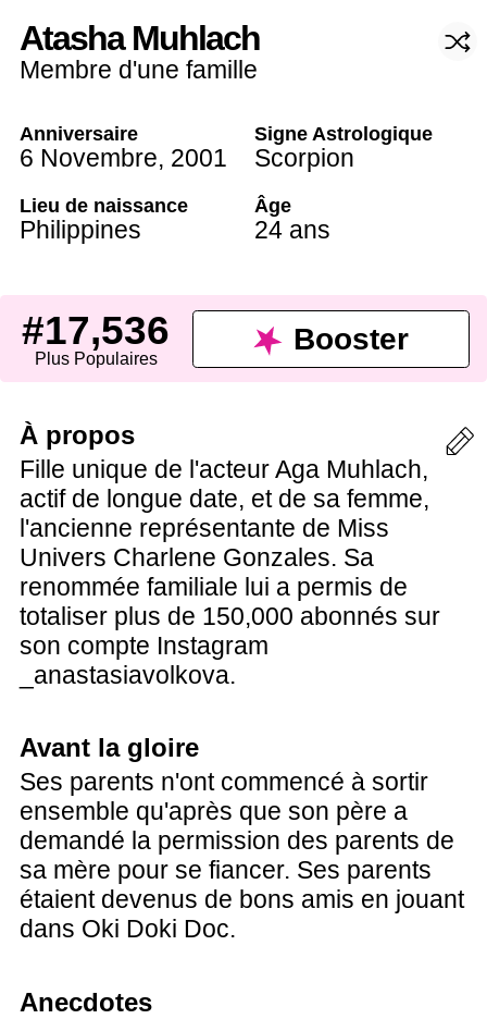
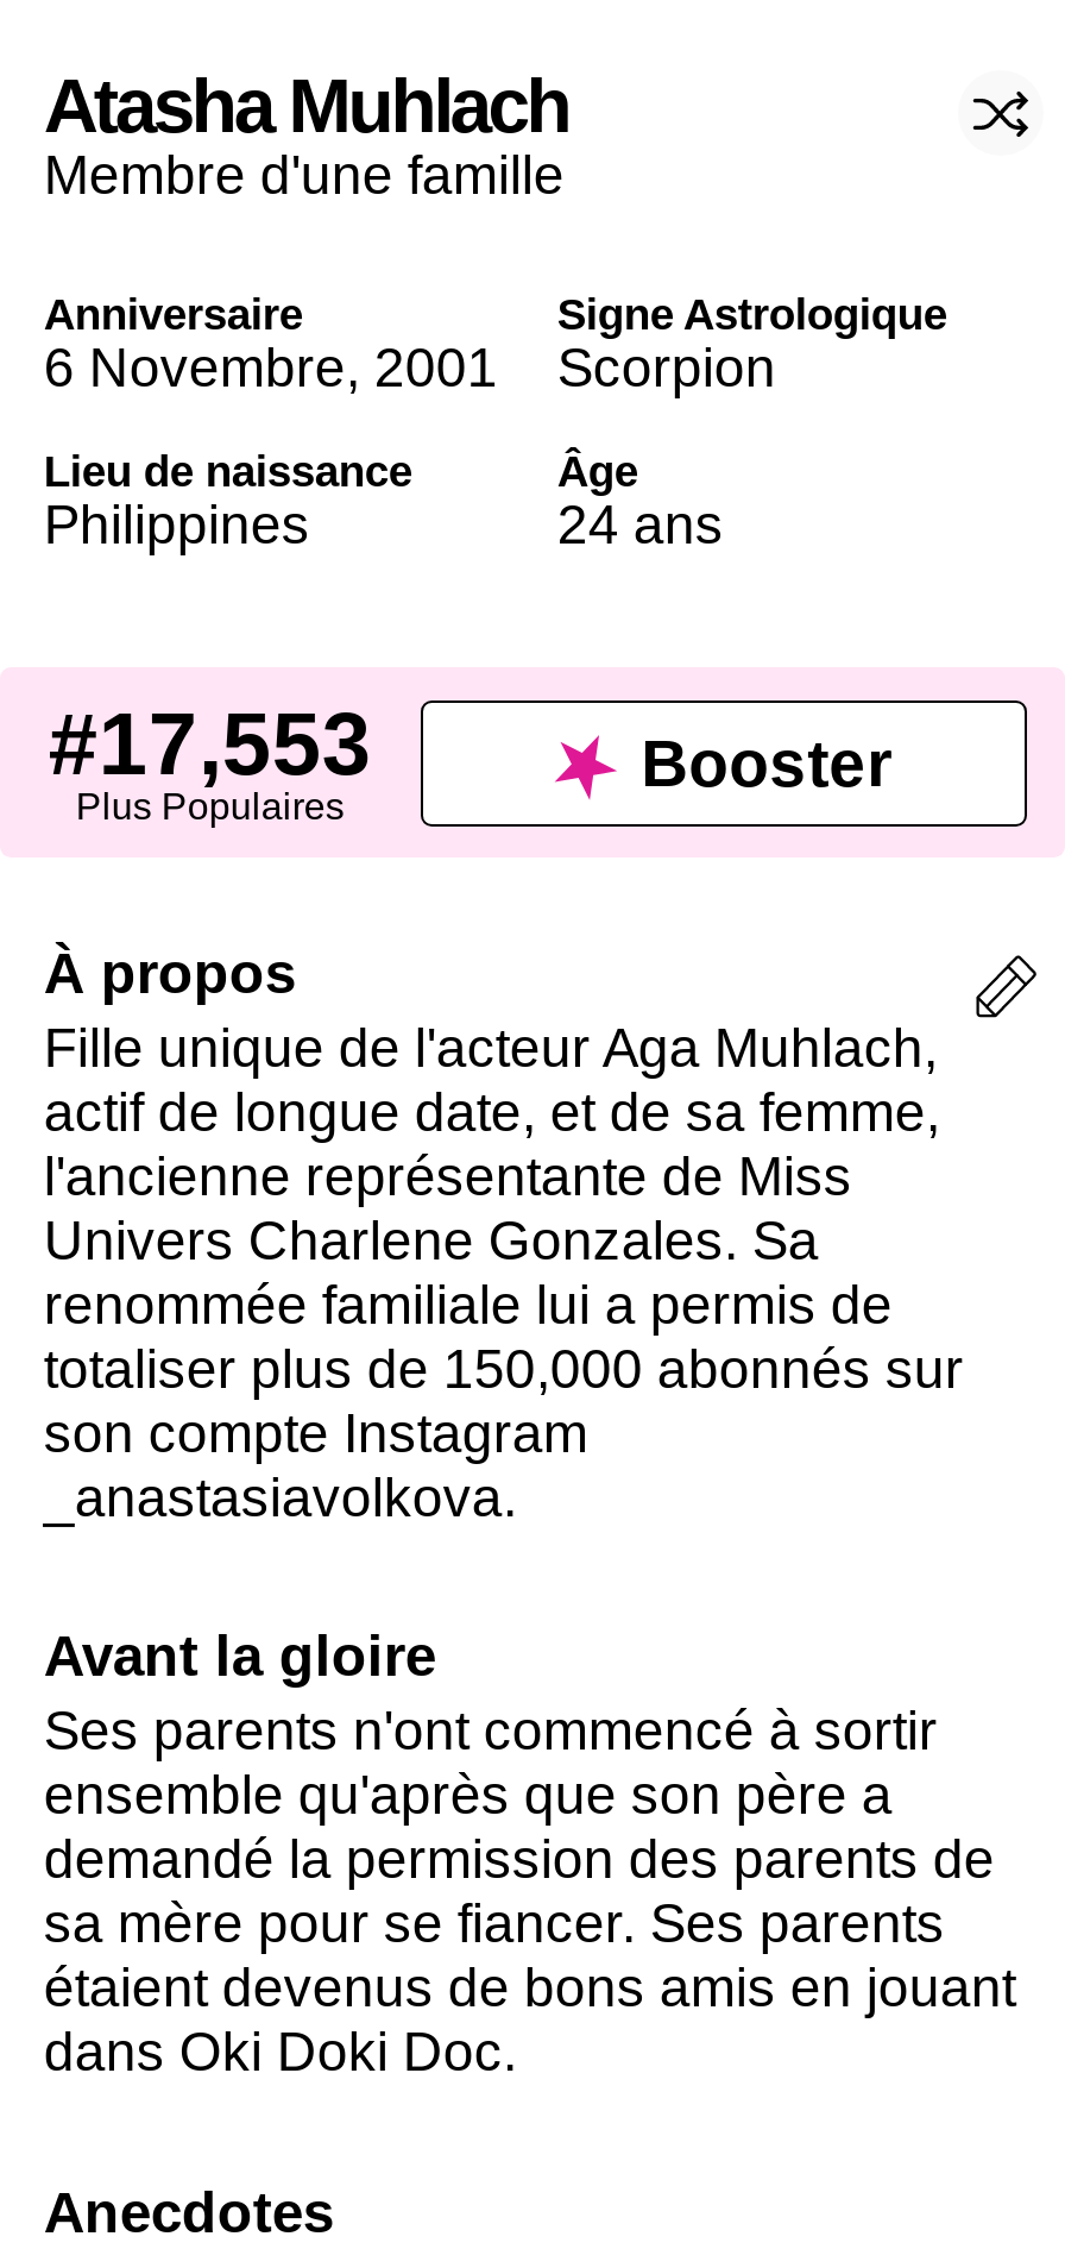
[22,308,170,352] #17,536 -> [48,695,372,792] #17,553

